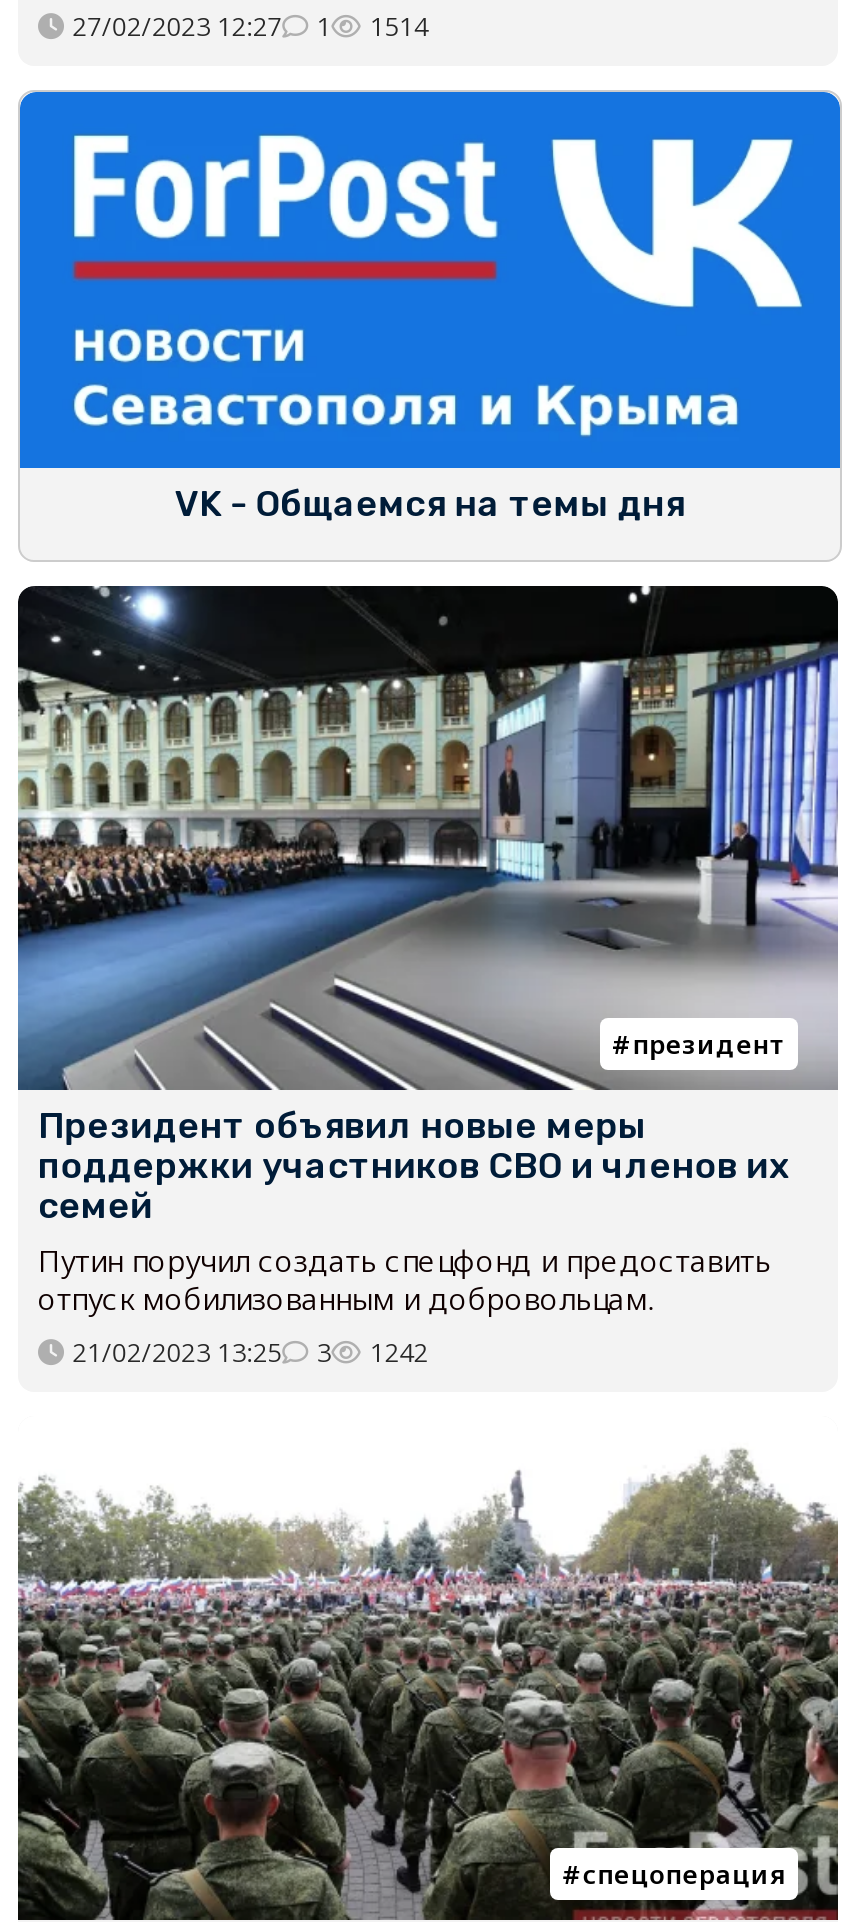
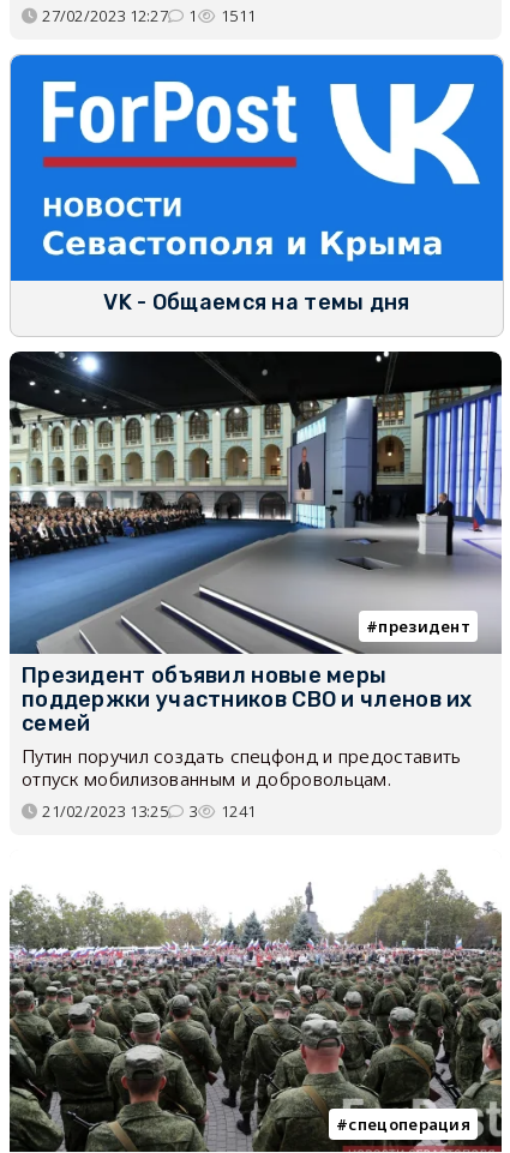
[73,9,428,45] 27/02/2023 12:27 1 1514 -> [42,5,256,27] 27/02/2023 12:27 1 1511
[73,1334,428,1370] 21/02/2023 13:25 3 1242 -> [42,801,256,822] 21/02/2023 13:25 3 1241

